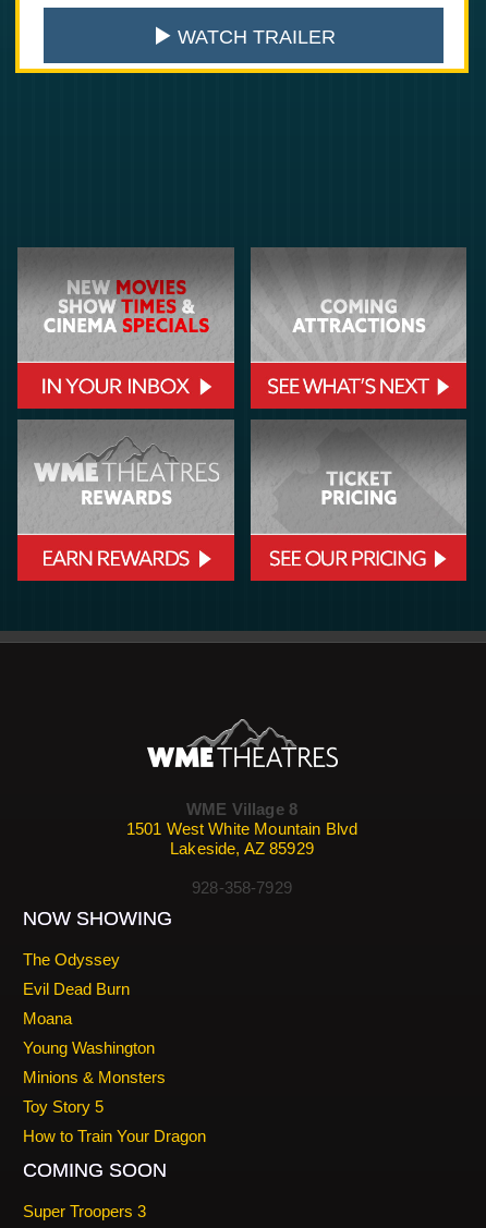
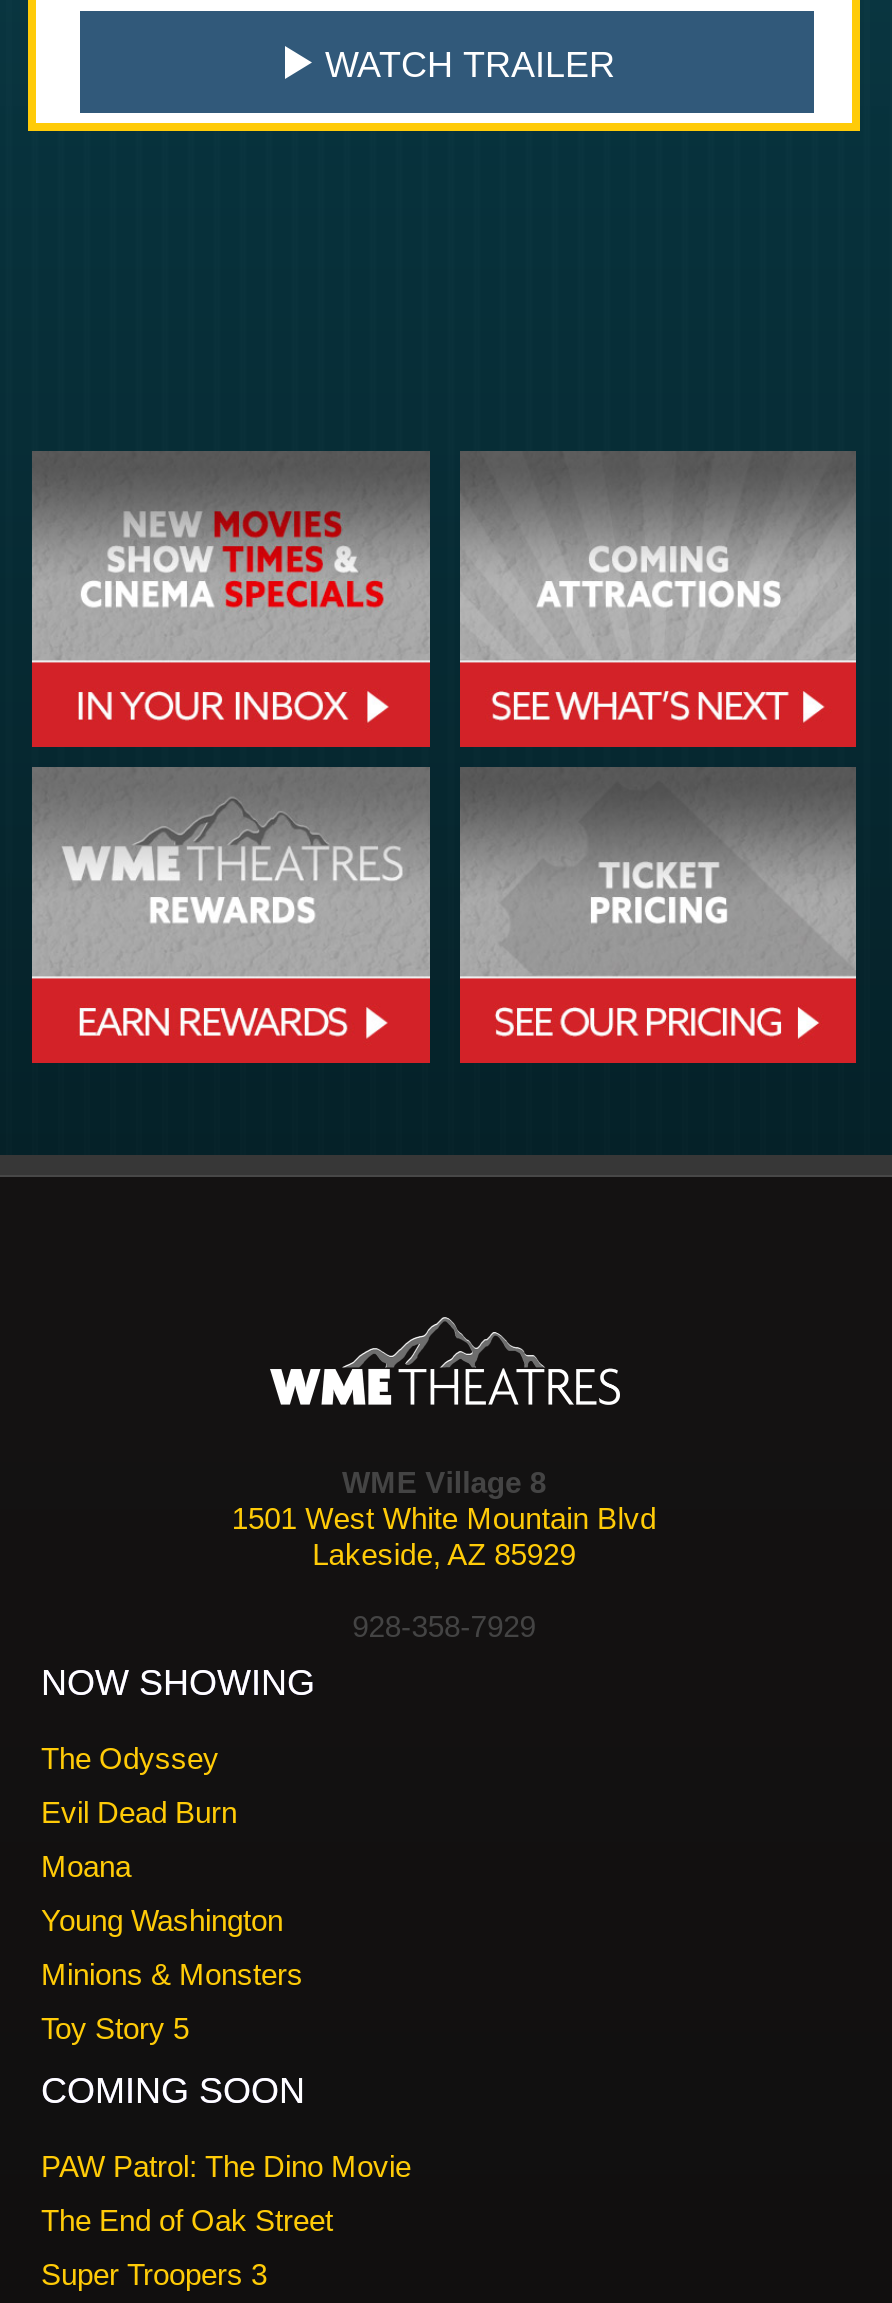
[22,1126,205,1145] How to Train Your Dragon -> none
moved [22,1159,166,1181] -> [41,2070,305,2110]: COMING SOON
none -> [41,2148,411,2236] PAW Patrol: The Dino Movie | The End of Oak Street

